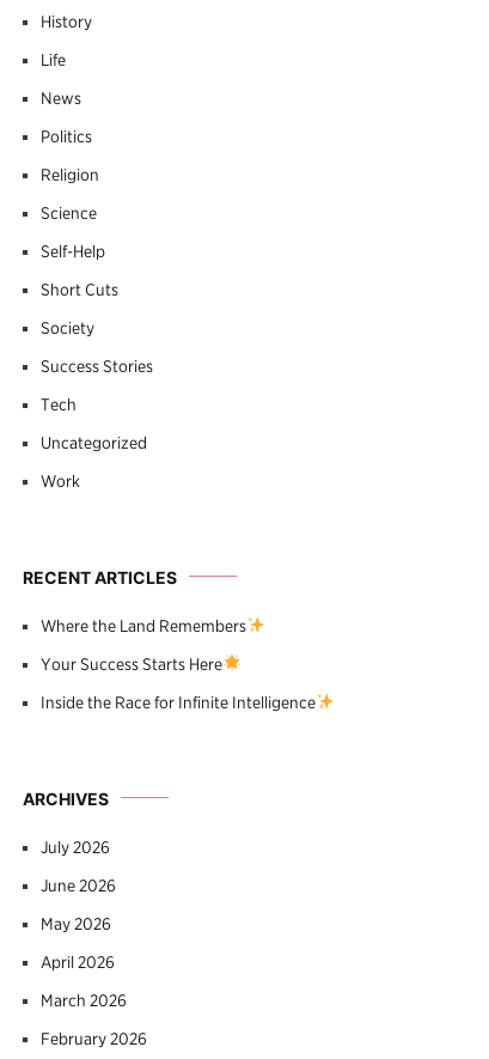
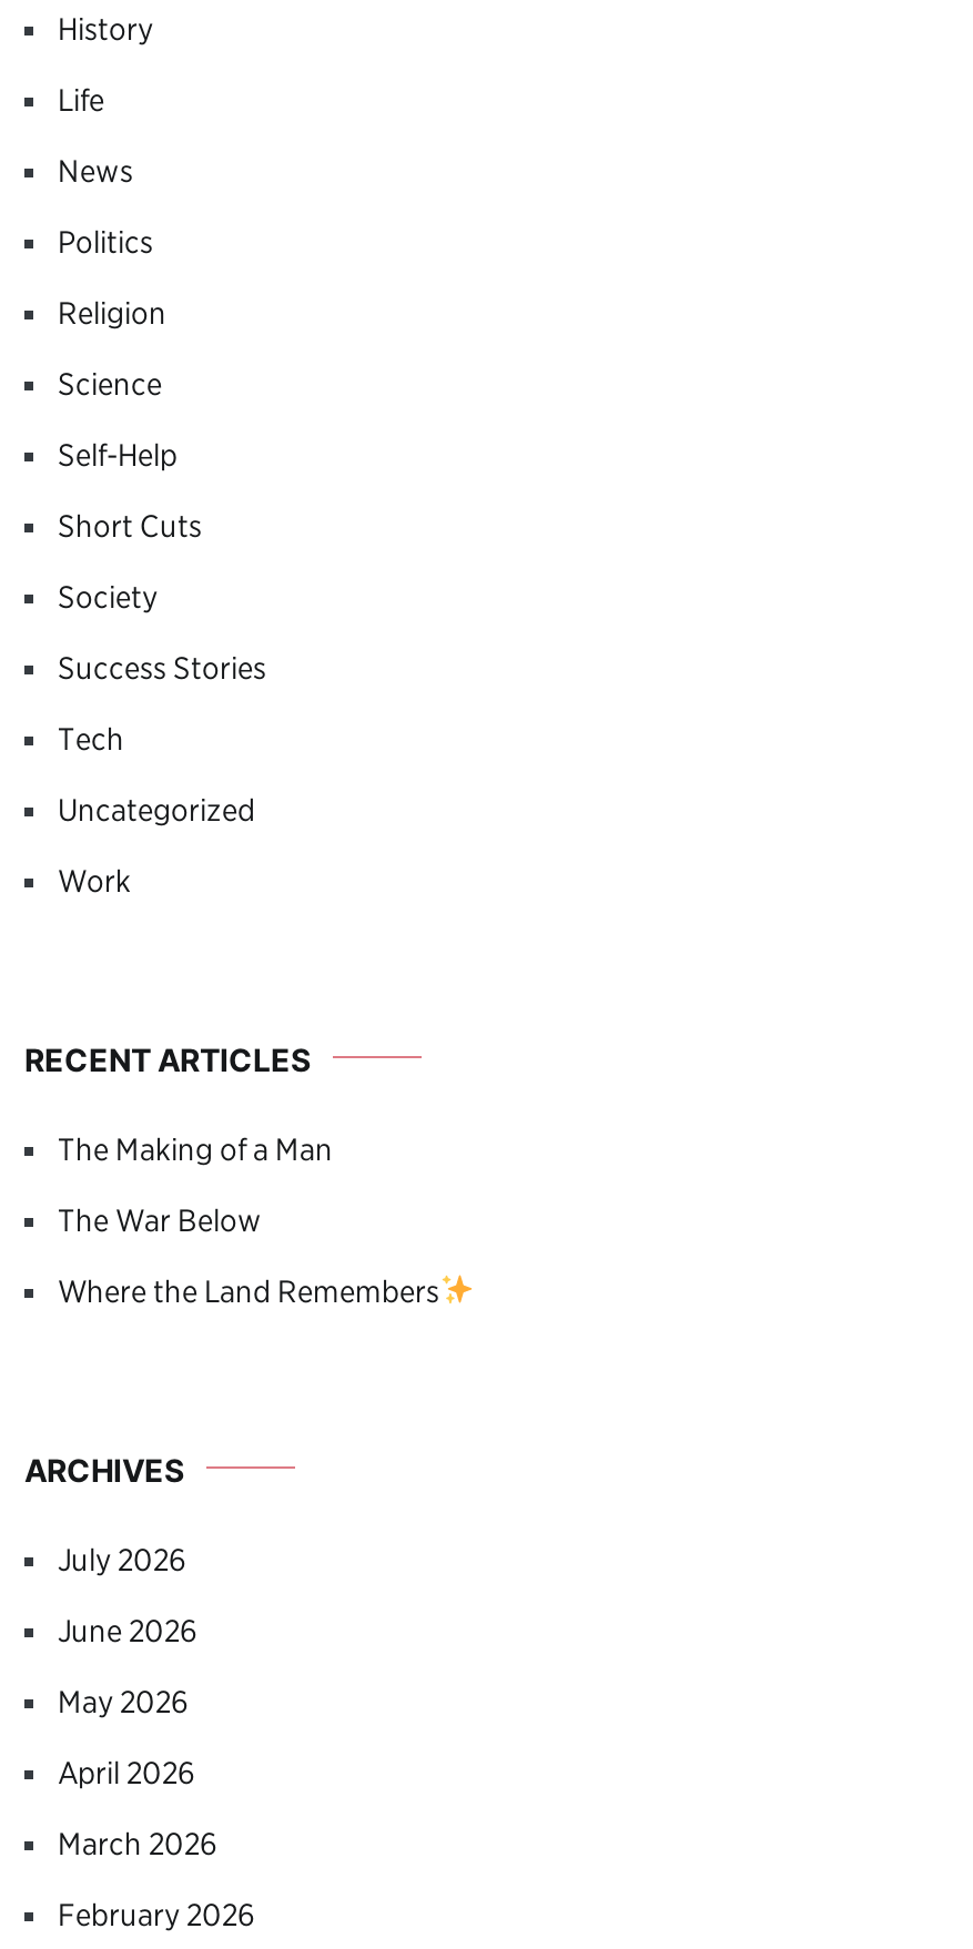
none -> [58,1131,333,1237] The Making of a Man | The War Below
moved [41,616,246,635] -> [58,1273,439,1308]: Where the Land Remembers
[41,654,316,712] Your Success Starts Here | Inside the Race for Infinite Intelligence -> none

